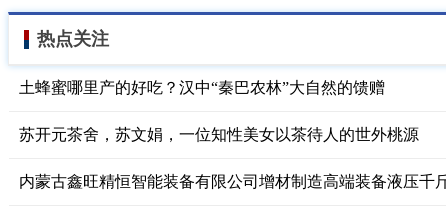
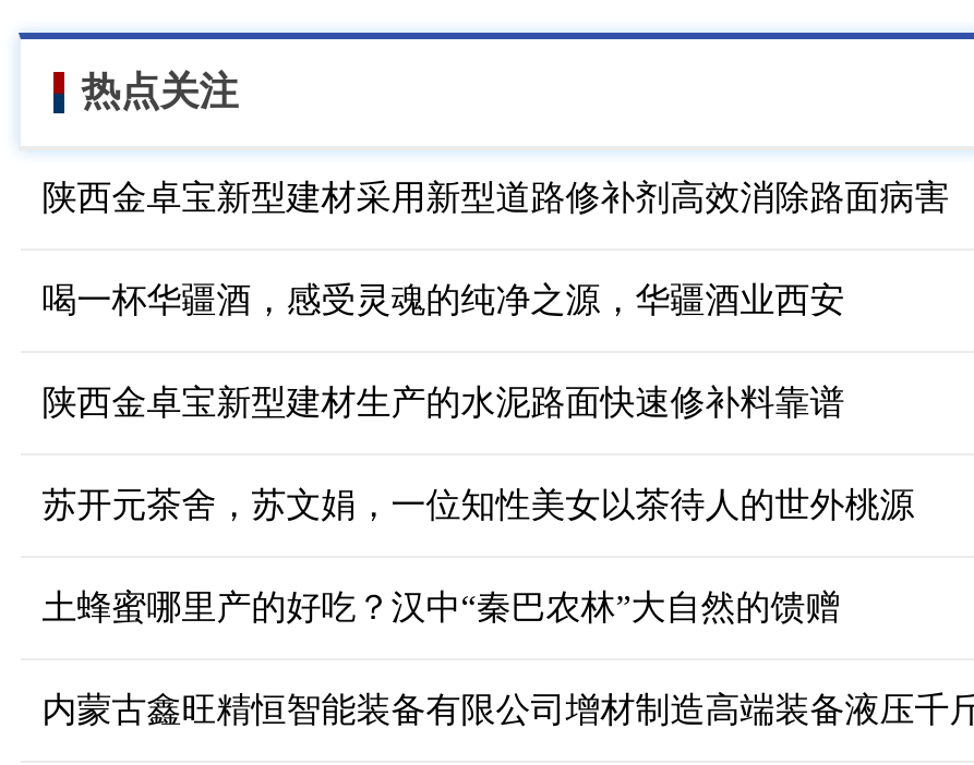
none -> [42,179,950,421] 陕西金卓宝新型建材采用新型道路修补剂高效消除路面病害 | 喝一杯华疆酒，感受灵魂的纯净之源，华疆酒业西安 | 陕西金卓宝新型建材生产的水泥路面快速修补料靠谱
moved [19,79,385,96] -> [42,588,840,626]: 土蜂蜜哪里产的好吃？汉中“秦巴农林”大自然的馈赠
moved [19,126,419,143] -> [42,486,915,523]: 苏开元茶舍，苏文娟，一位知性美女以茶待人的世外桃源

